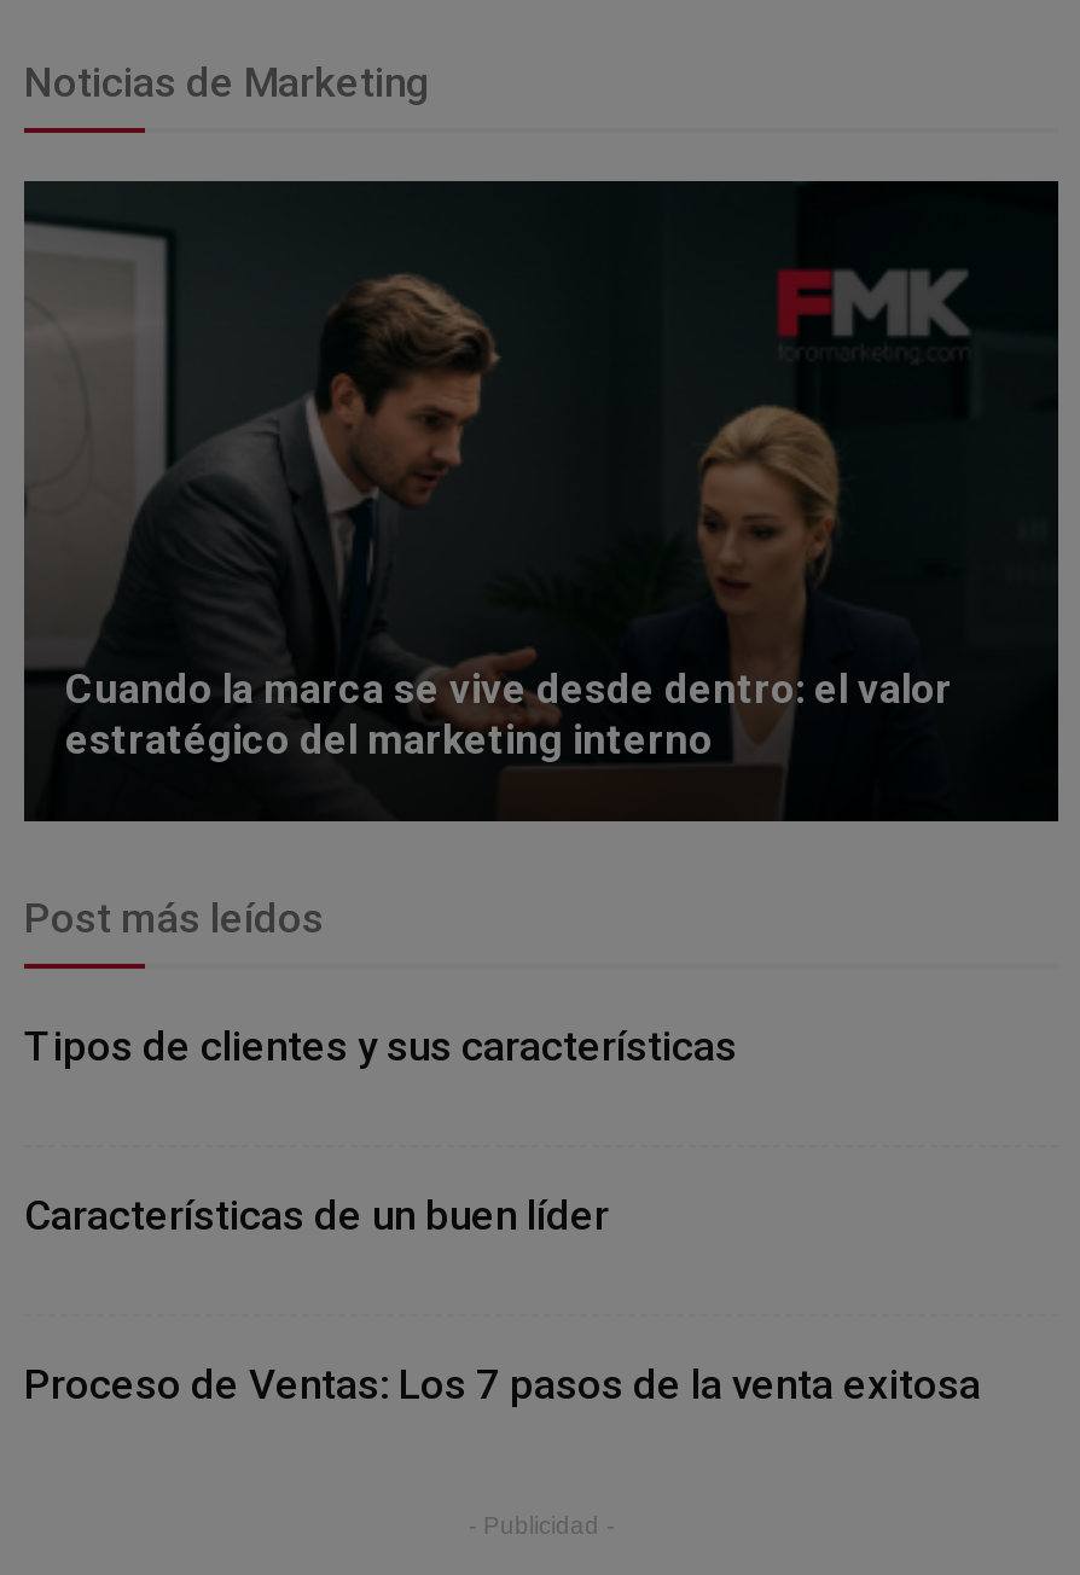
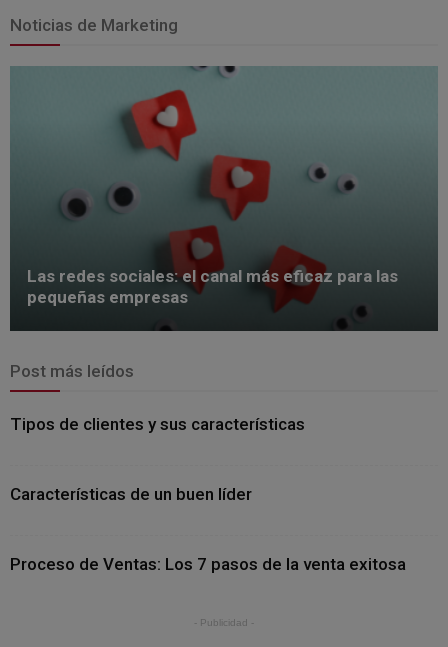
[22,179,1061,821] [image] | Cuando la marca se vive desde dentro: el valor | estratégico del marketing interno -> [10,65,439,331] [image] | Las redes sociales: el canal más eficaz para las | pequeñas empresas

